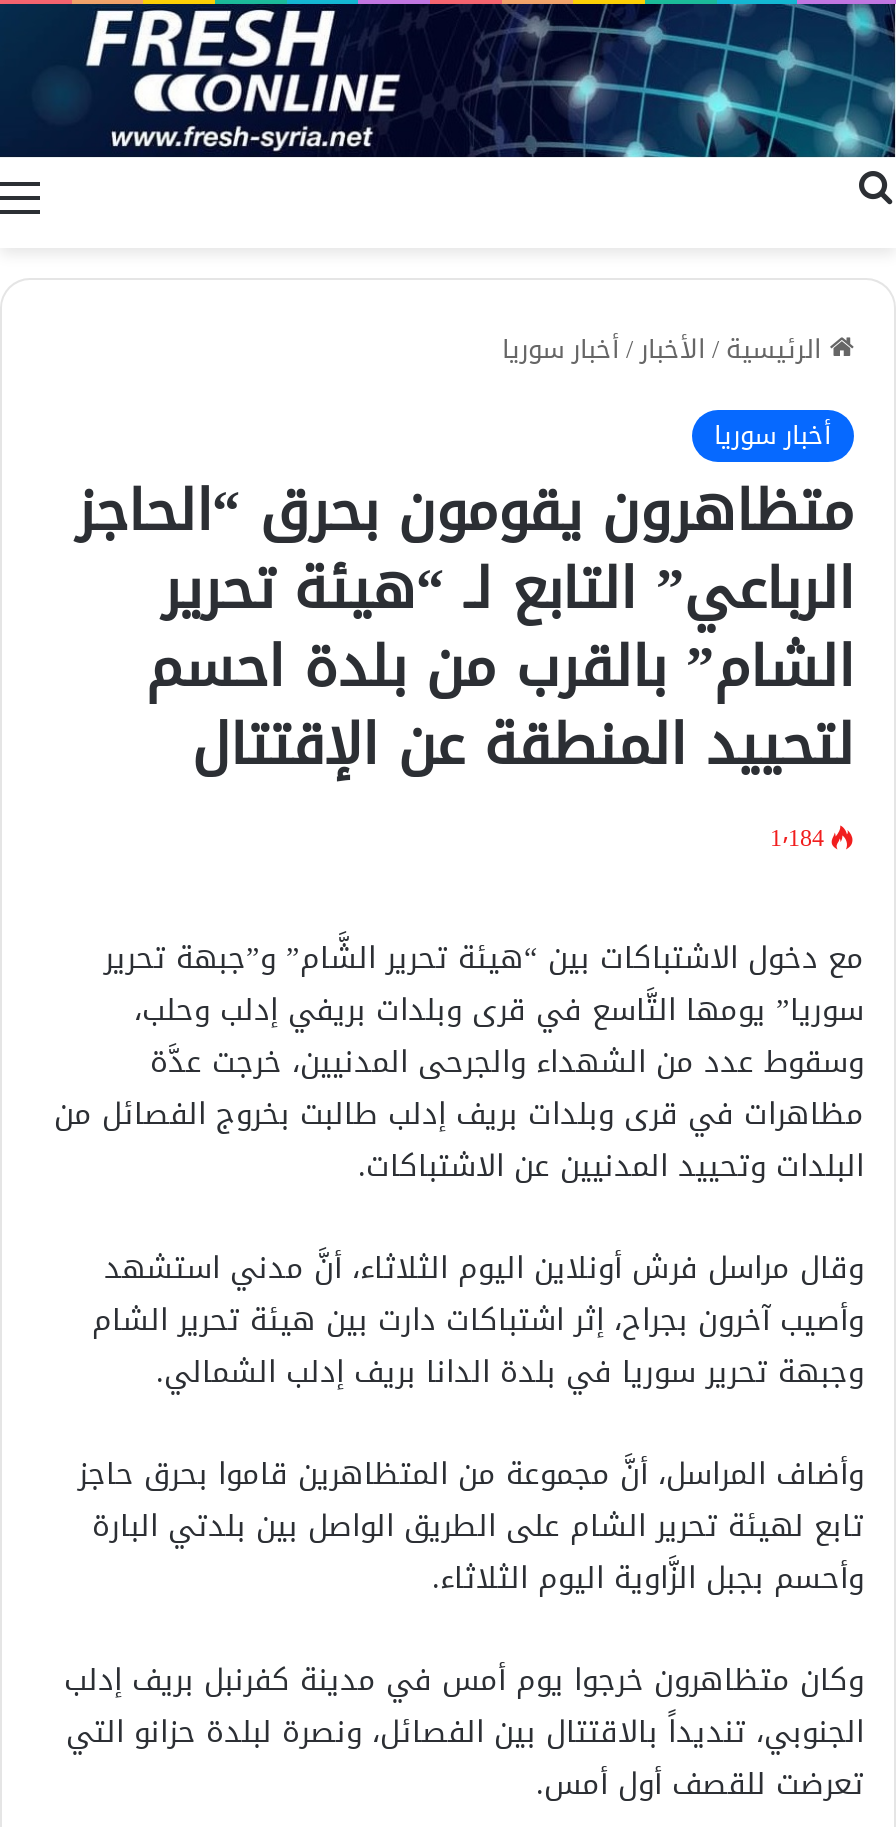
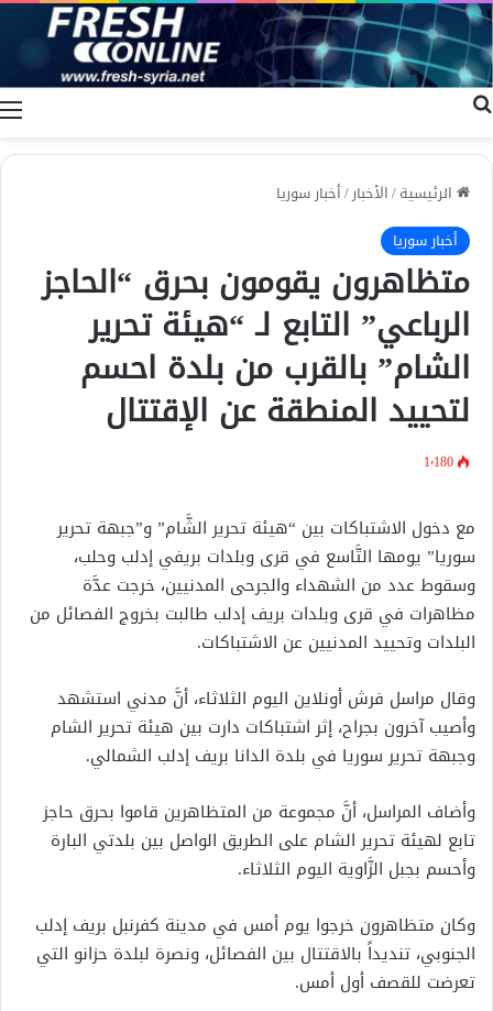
[770,816,824,860] 1٬184 -> [424,450,453,474] 1٬180

